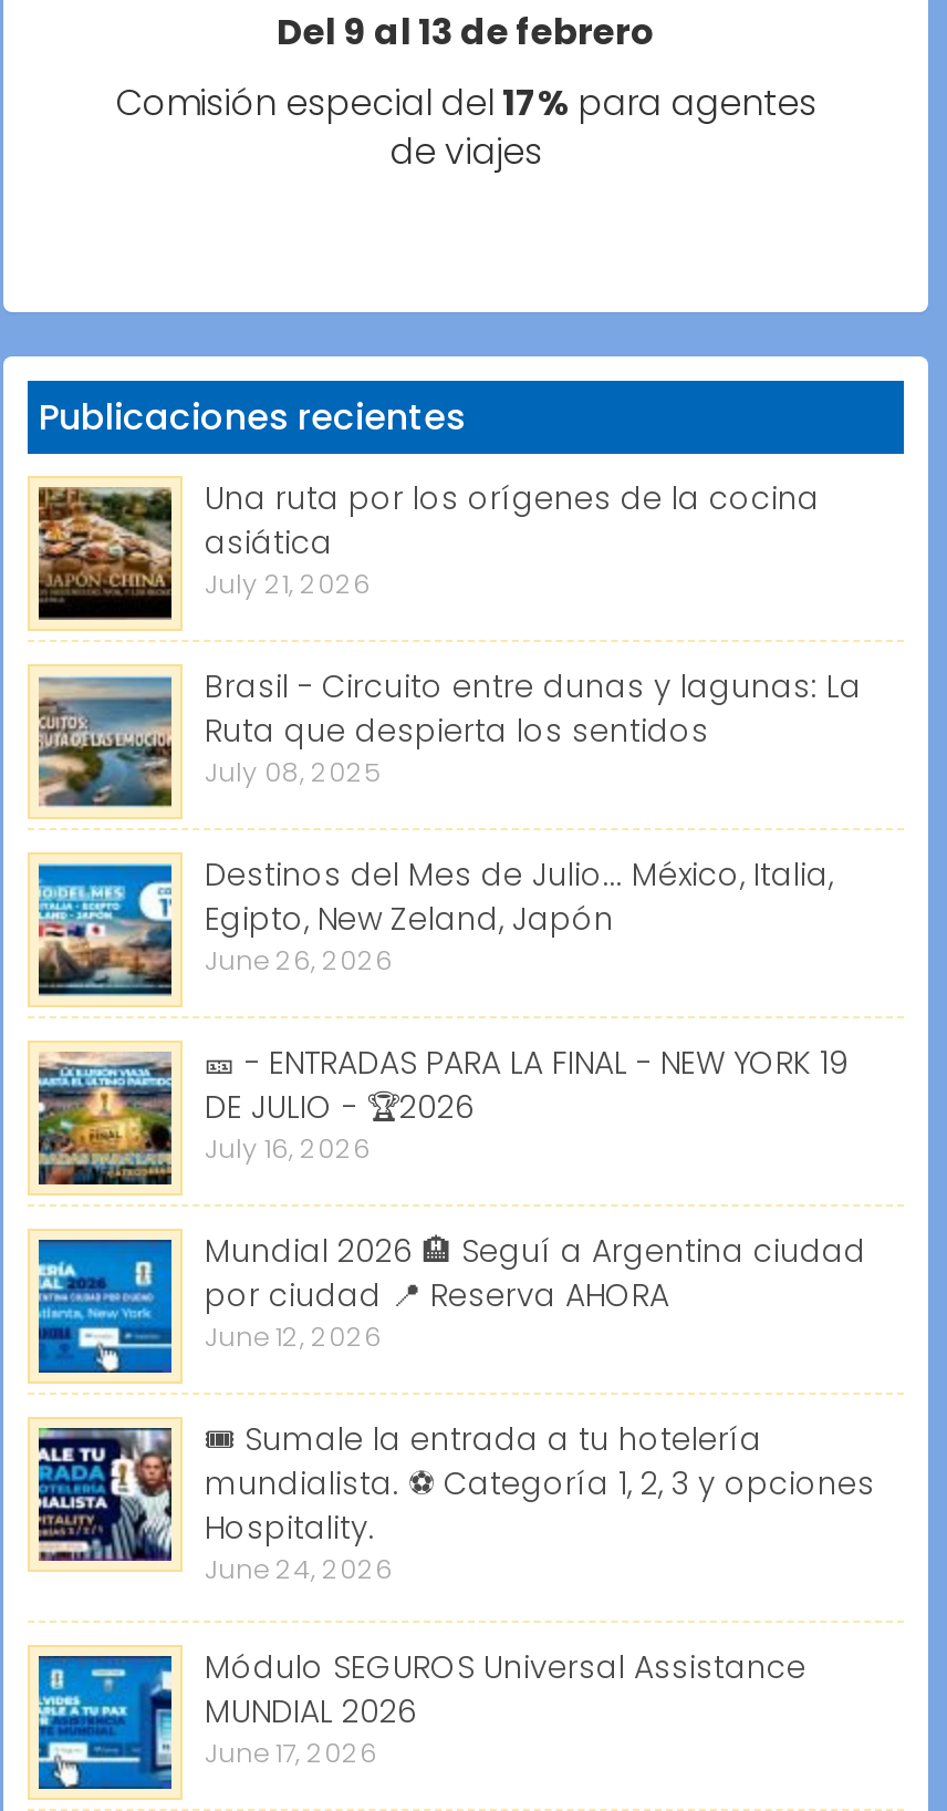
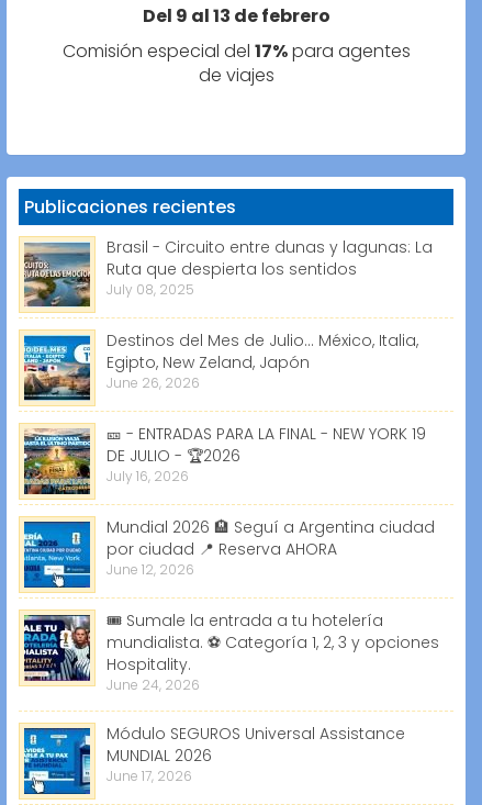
[37,476,820,622] [image] | Una ruta por los orígenes de la cocina | asiática | July 21, 2026 -> none

